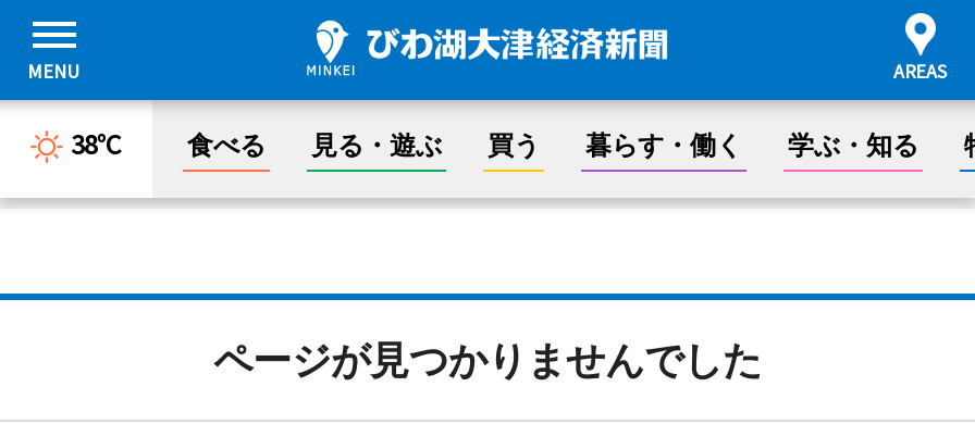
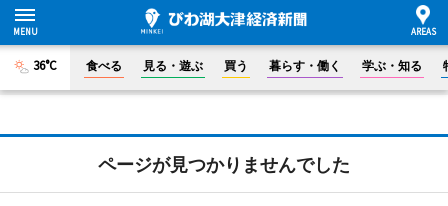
[71,127,123,164] 38°C -> [32,57,56,74] 36°C

